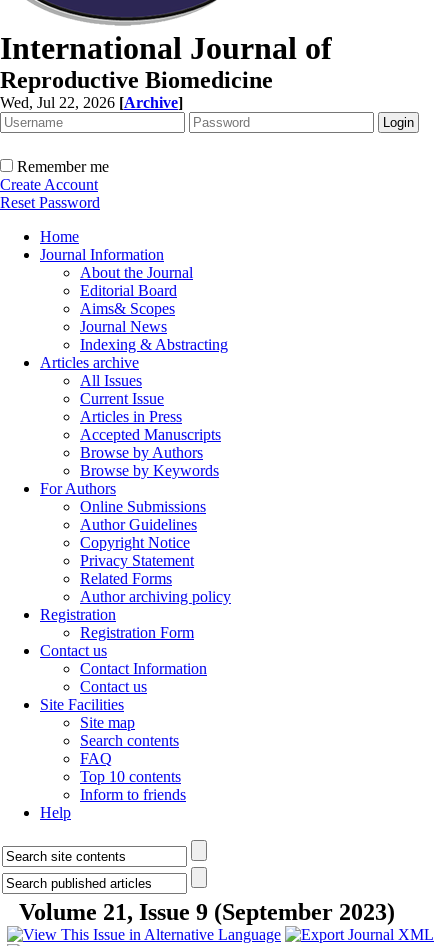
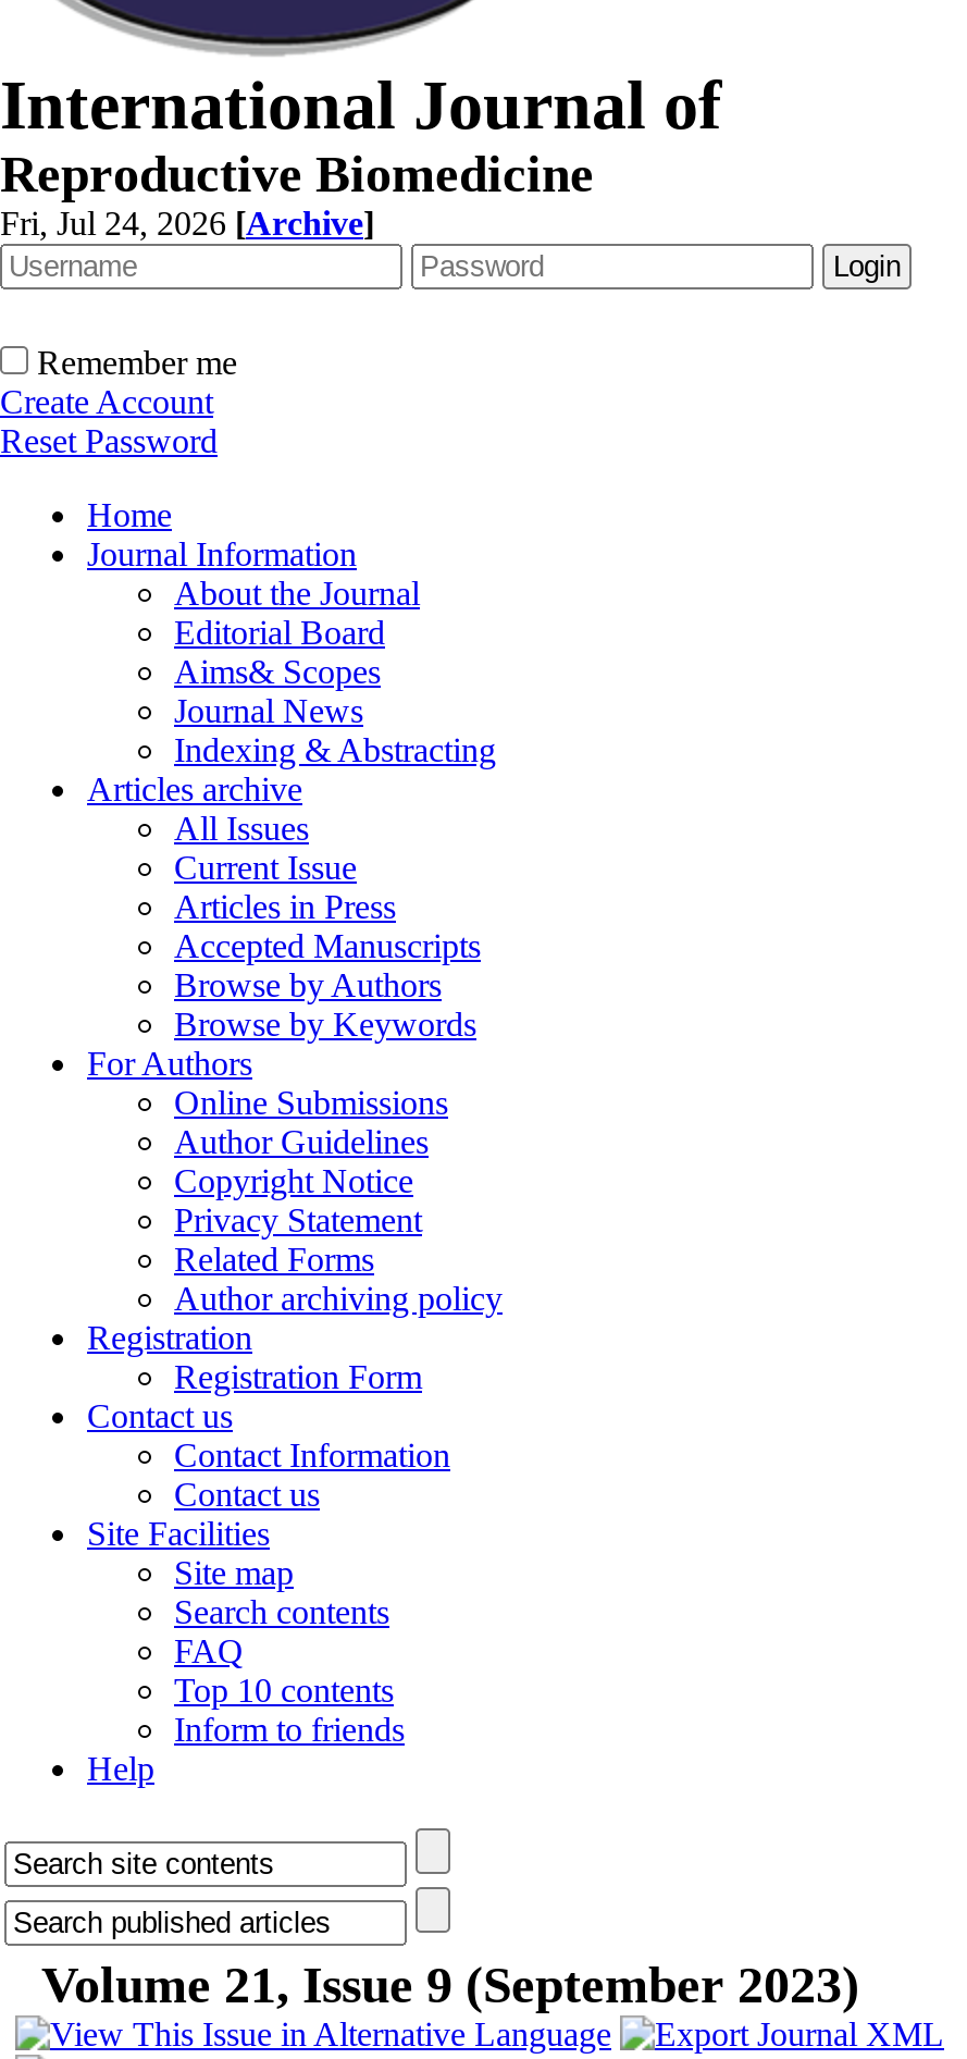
[0,94,183,111] Wed, Jul 22, 2026 [Archive] -> [0,205,374,242] Fri, Jul 24, 2026 [Archive]

